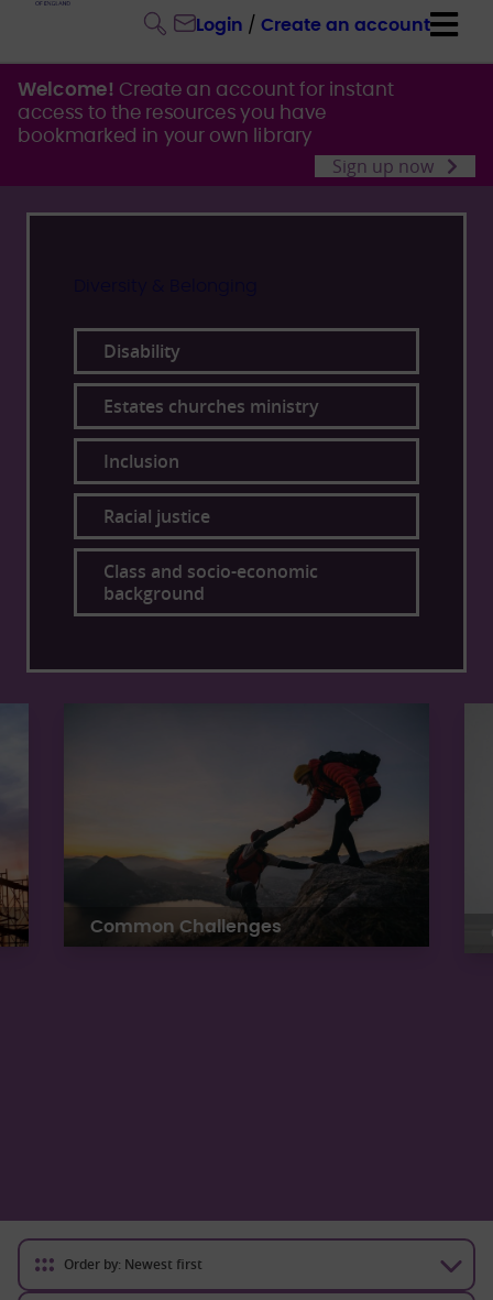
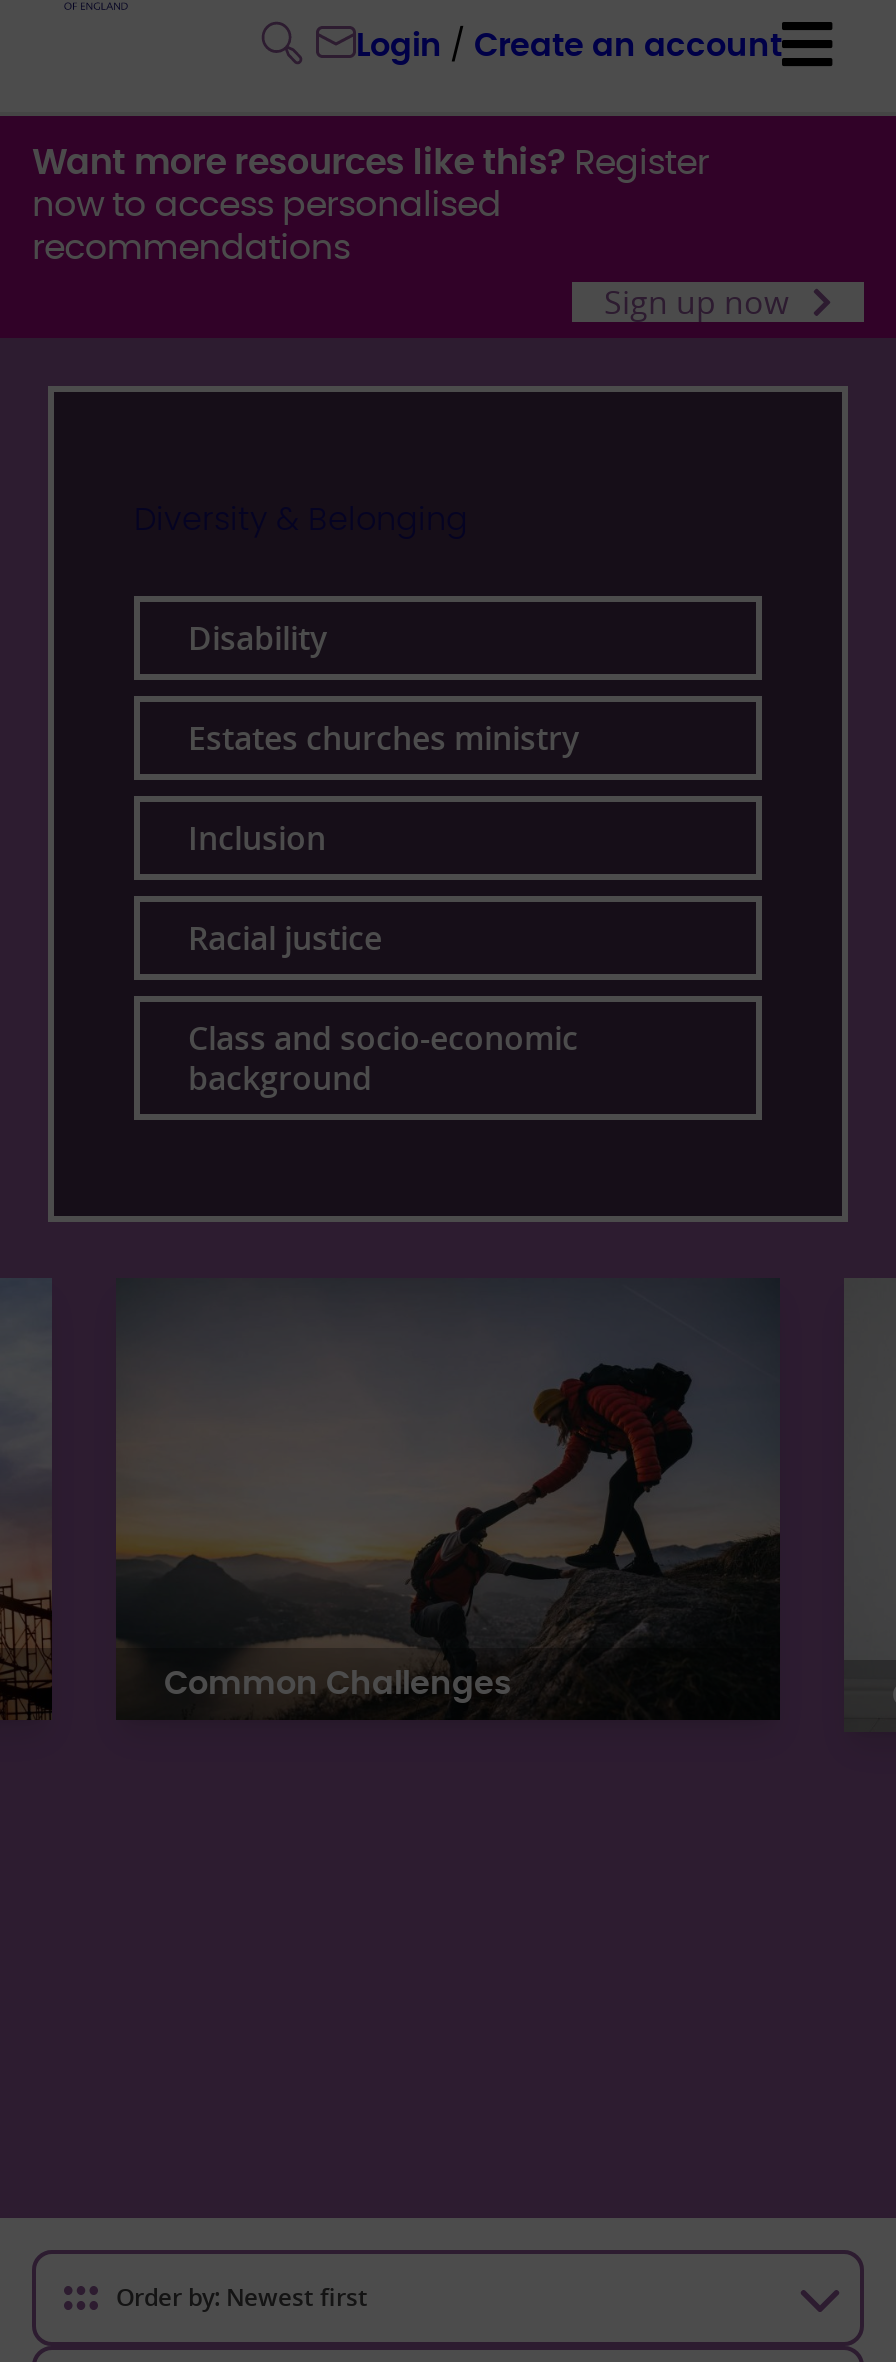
[18,81,394,147] Welcome! Create an account for instant | access to the resources you have | bookmarked in your own library -> [32,147,709,266] Want more resources like this? Register | now to access personalised | recommendations

